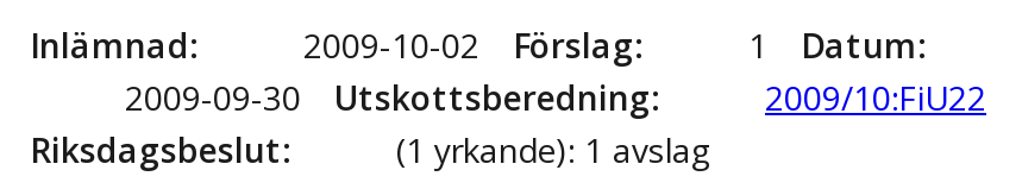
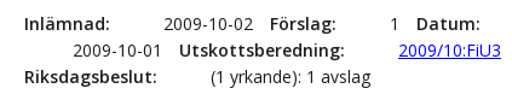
[125,75,651,120] 2009-09-30 Utskottsberedning -> [73,38,340,61] 2009-10-01 Utskottsberedning
[765,75,986,120] 2009/10:FiU22 -> [398,38,501,61] 2009/10:FiU3

